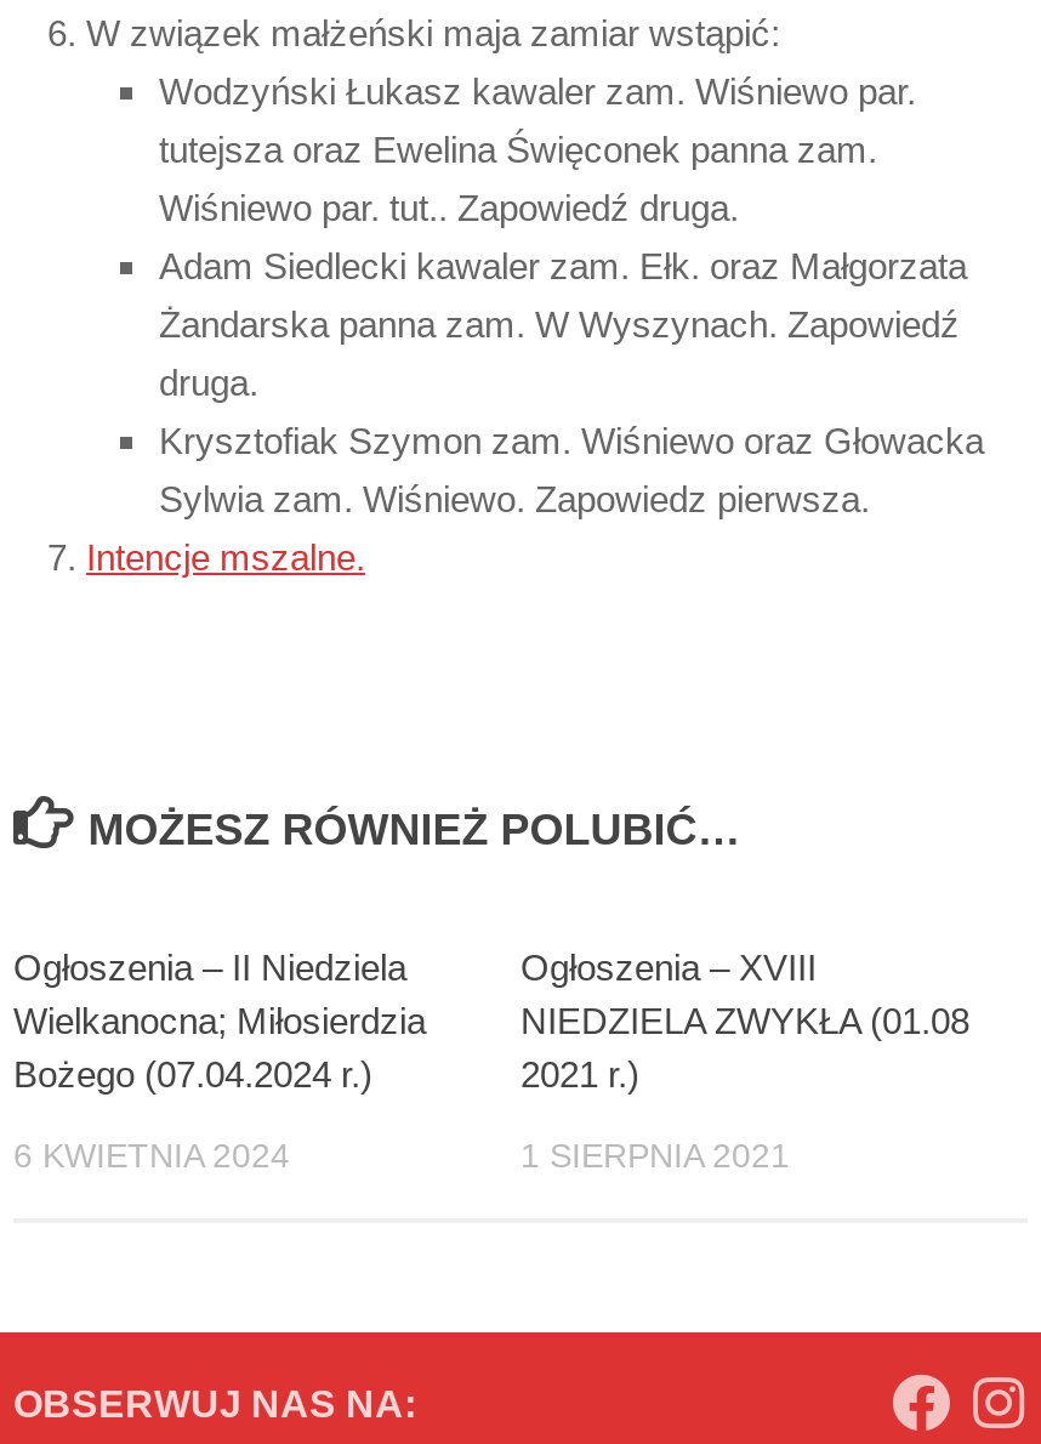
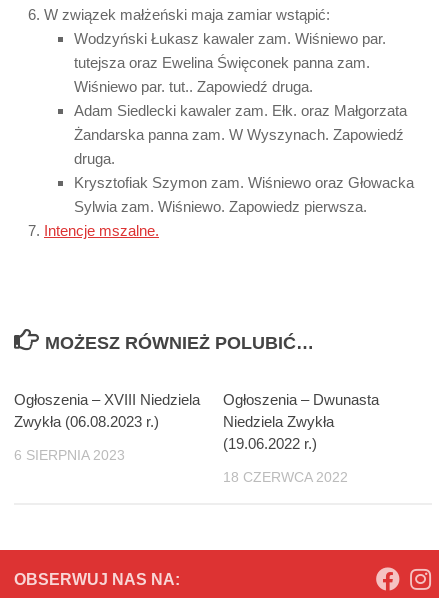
[13,946,426,1094] Ogłoszenia – II Niedziela | Wielkanocna; Miłosierdzia | Bożego (07.04.2024 r.) -> [14,391,200,430] Ogłoszenia – XVIII Niedziela | Zwykła (06.08.2023 r.)
[520,946,969,1094] Ogłoszenia – XVIII | NIEDZIELA ZWYKŁA (01.08 | 2021 r.) -> [223,391,379,452] Ogłoszenia – Dwunasta | Niedziela Zwykła | (19.06.2022 r.)
[13,1135,290,1174] 6 KWIETNIA 2024 -> [14,447,125,463] 6 SIERPNIA 2023
[520,1135,790,1174] 1 SIERPNIA 2021 -> [223,469,348,485] 18 CZERWCA 2022

